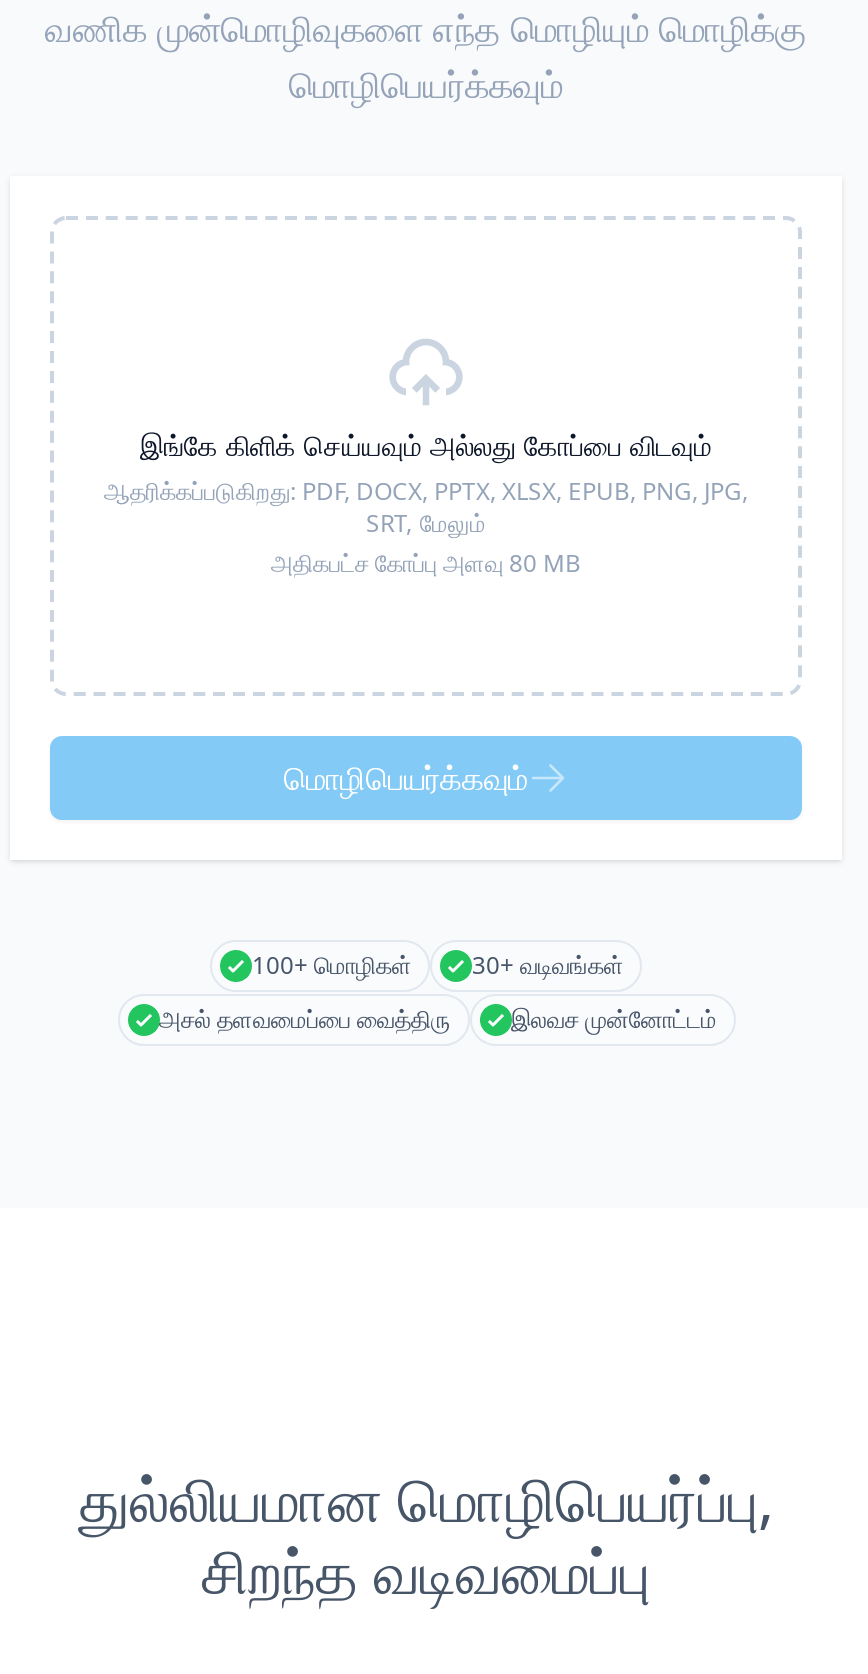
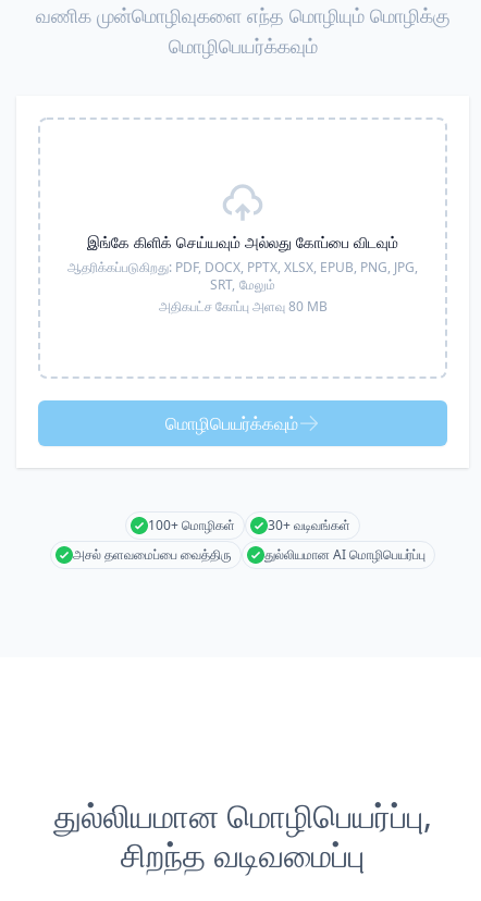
[511,1002,717,1036] இலவச முன்னோட்டம் -> [264,545,425,564] துல்லியமான AI மொழிபெயர்ப்பு

